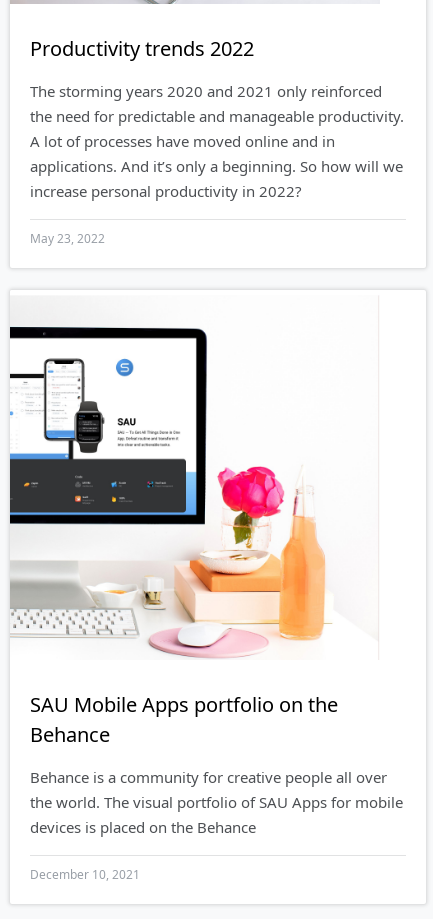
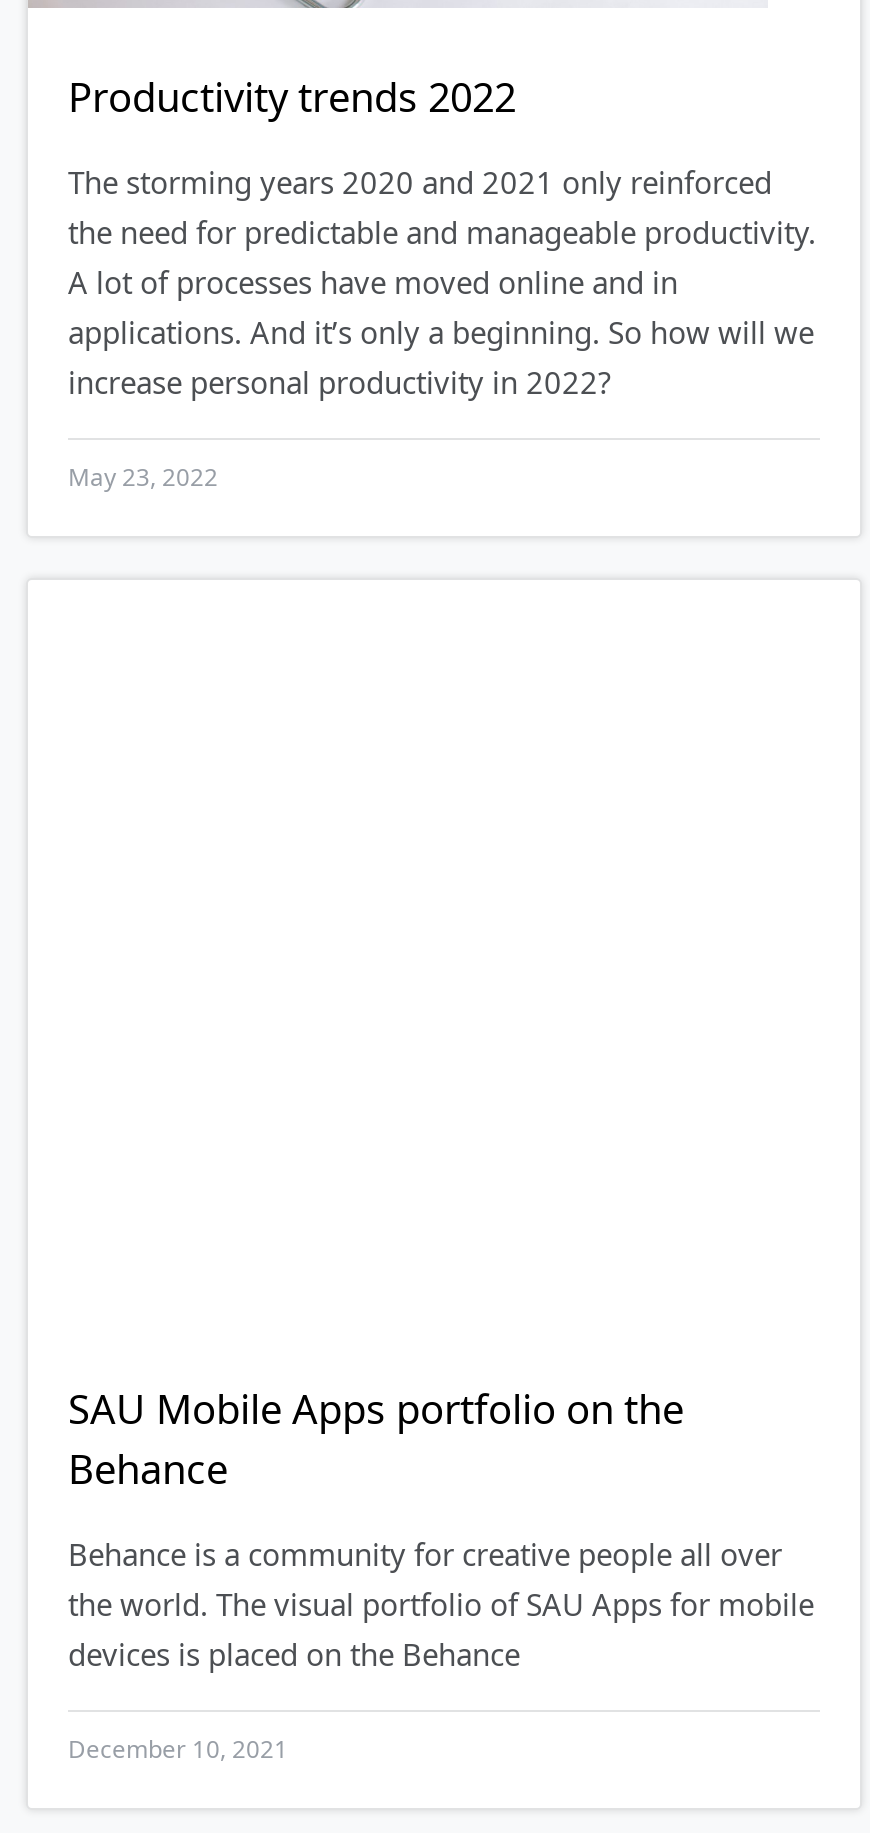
[9,325,331,659] [image] -> none

